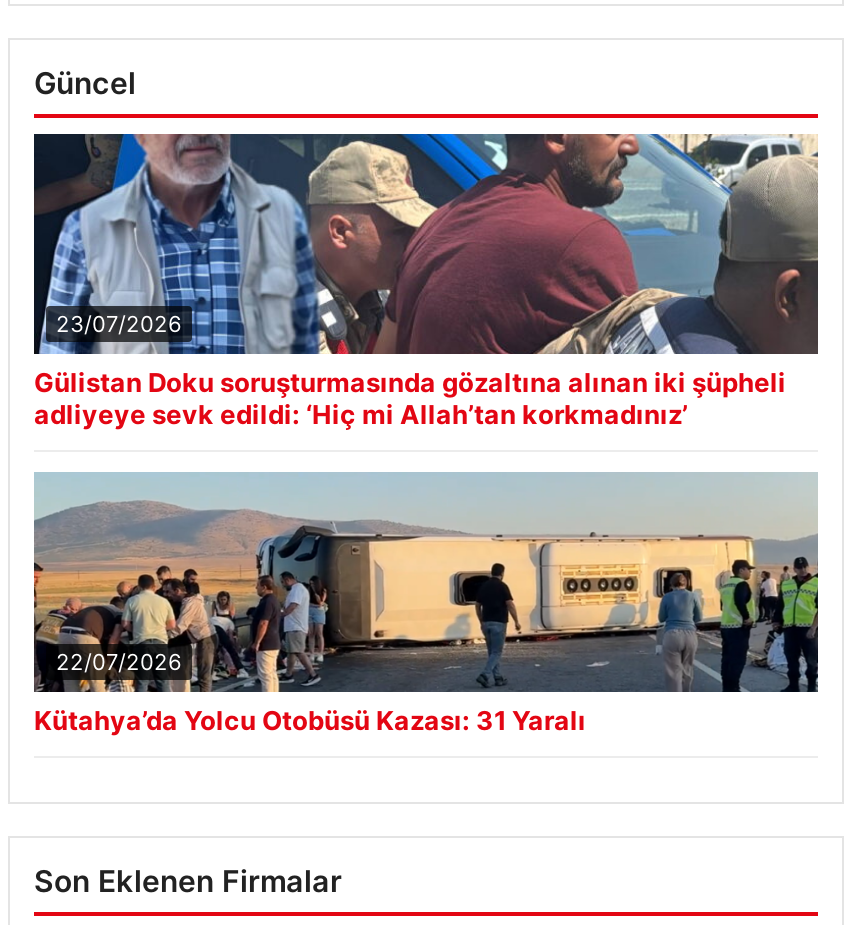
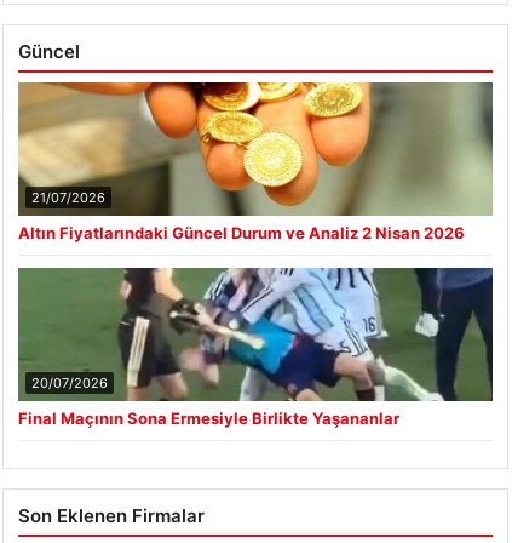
[32,132,818,354] [image] | 23/07/2026 -> [17,81,493,206] [image] | 21/07/2026
[34,366,786,430] Gülistan Doku soruşturmasında gözaltına alınan iki şüpheli | adliyeye sevk edildi: ‘Hiç mi Allah’tan korkmadınız’ -> [18,223,465,242] Altın Fiyatlarındaki Güncel Durum ve Analiz 2 Nisan 2026
[32,472,820,694] [image] | 22/07/2026 -> [18,268,494,401] [image] | 20/07/2026
[34,704,586,736] Kütahya’da Yolcu Otobüsü Kazası: 31 Yaralı -> [18,408,399,428] Final Maçının Sona Ermesiyle Birlikte Yaşananlar

